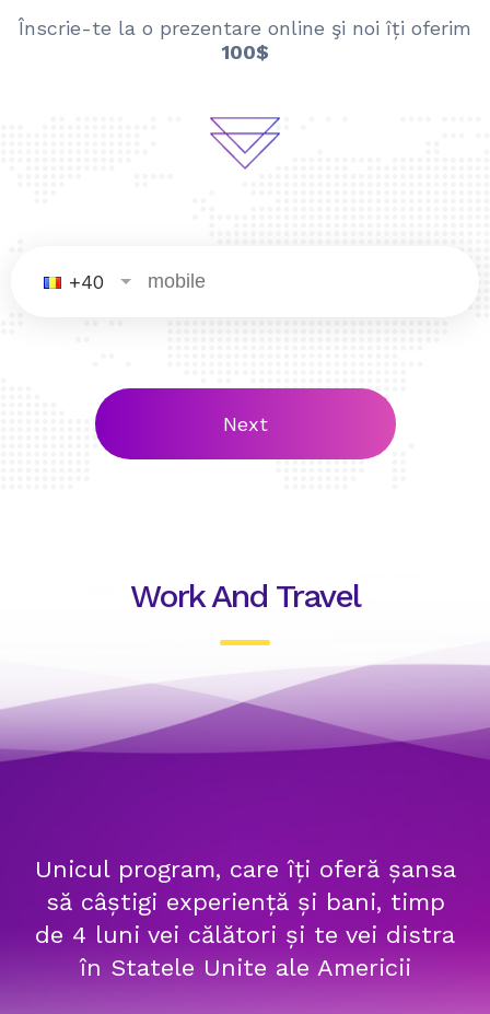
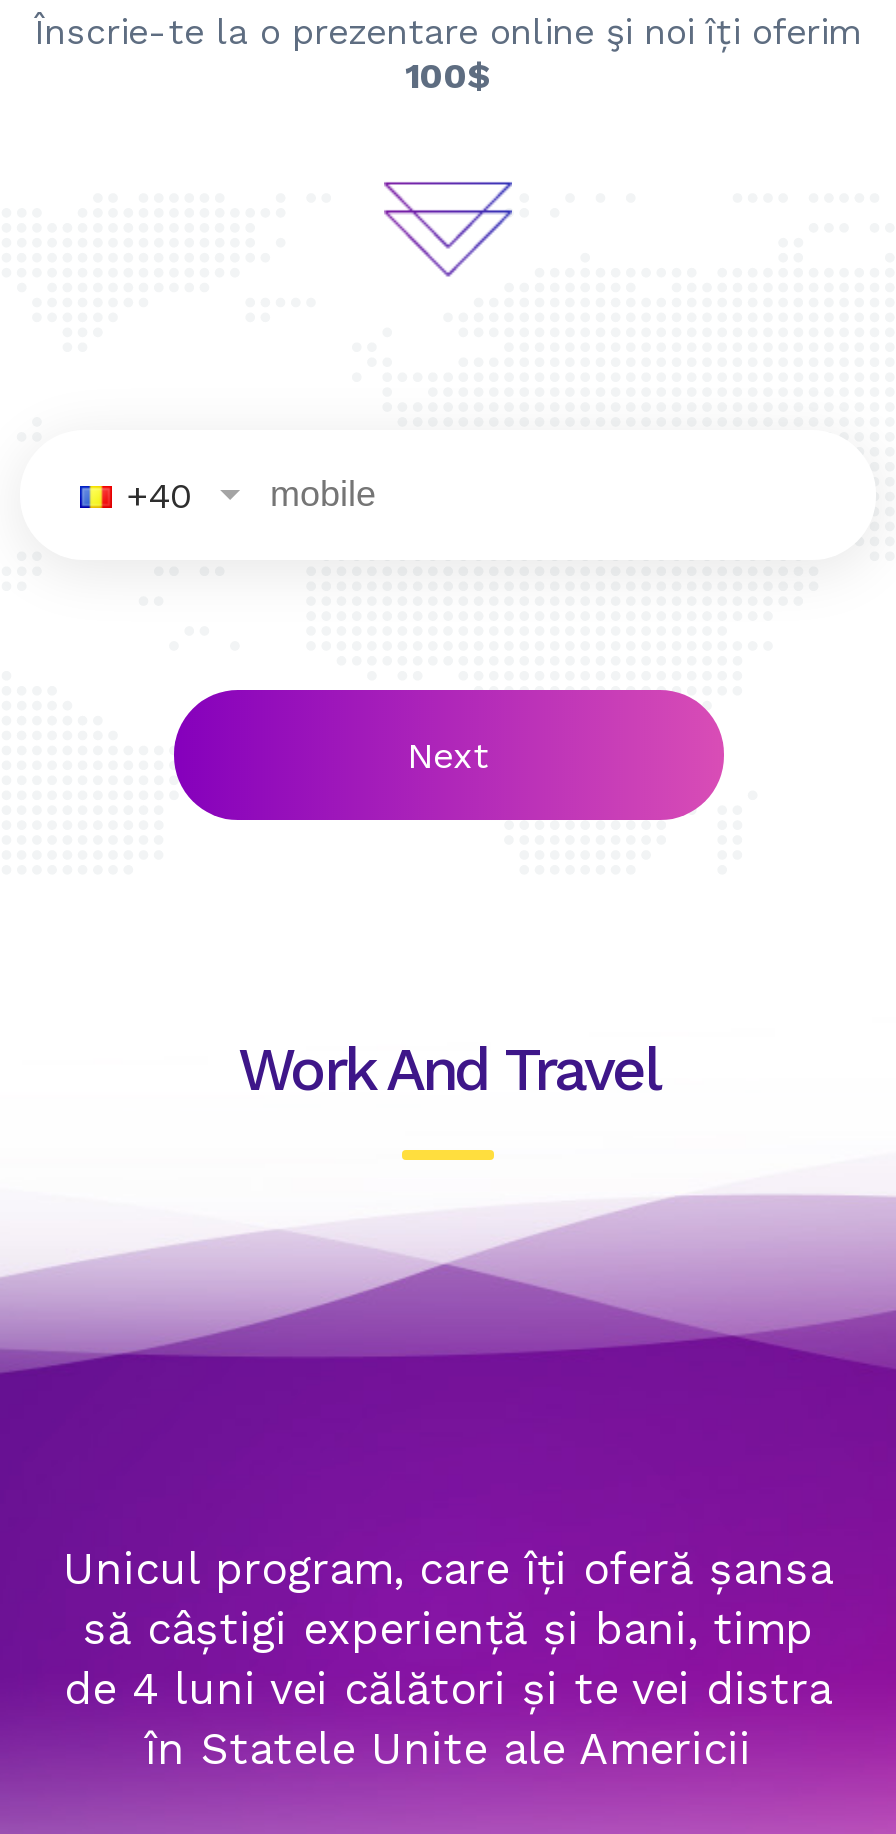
[209,110,280,170] [image] -> [382,180,514,288] [image]

